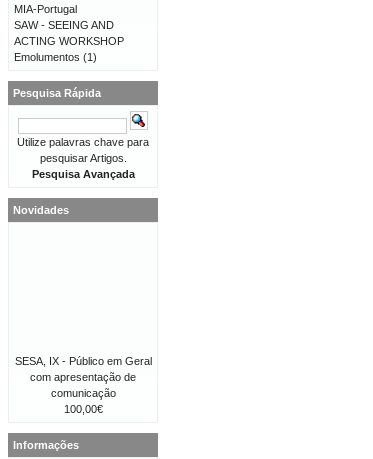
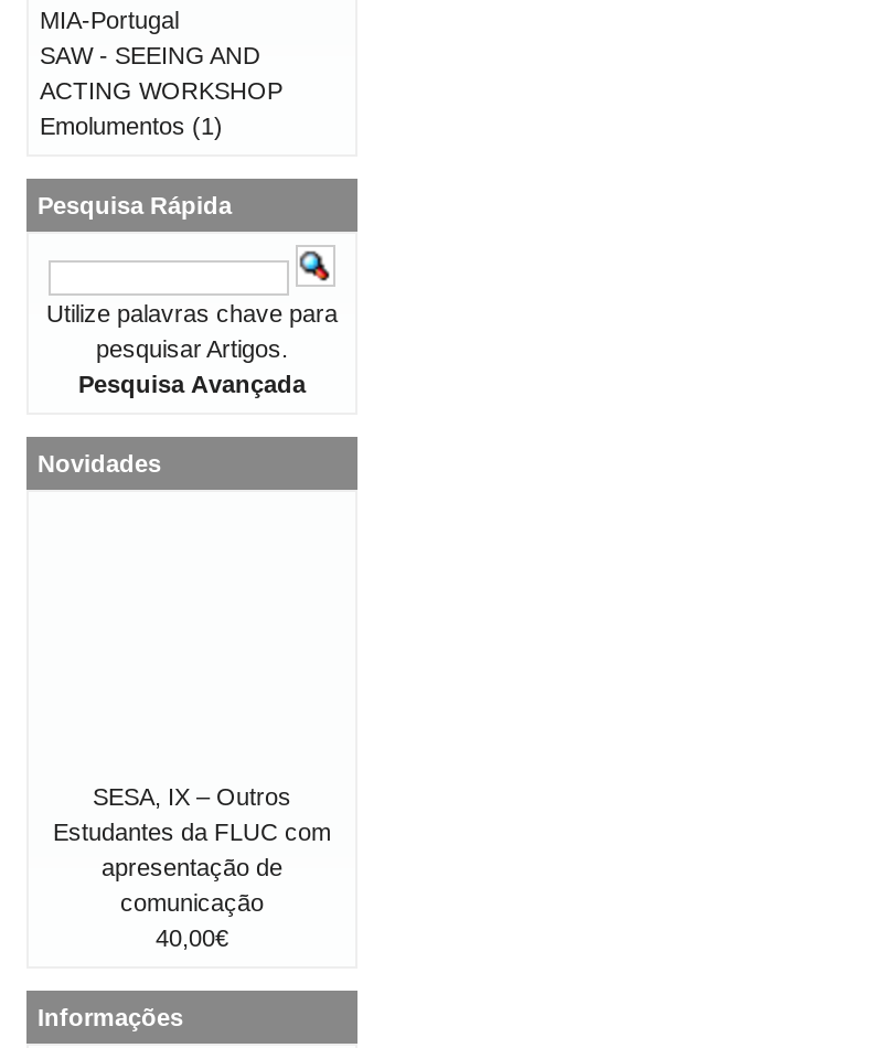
[14,355,151,383] SESA, IX - Público em Geral | com apresentação de -> [53,783,331,880] SESA, IX – Outros | Estudantes da FLUC com | apresentação de
[63,403,102,415] 100,00€ -> [156,924,228,951] 40,00€

